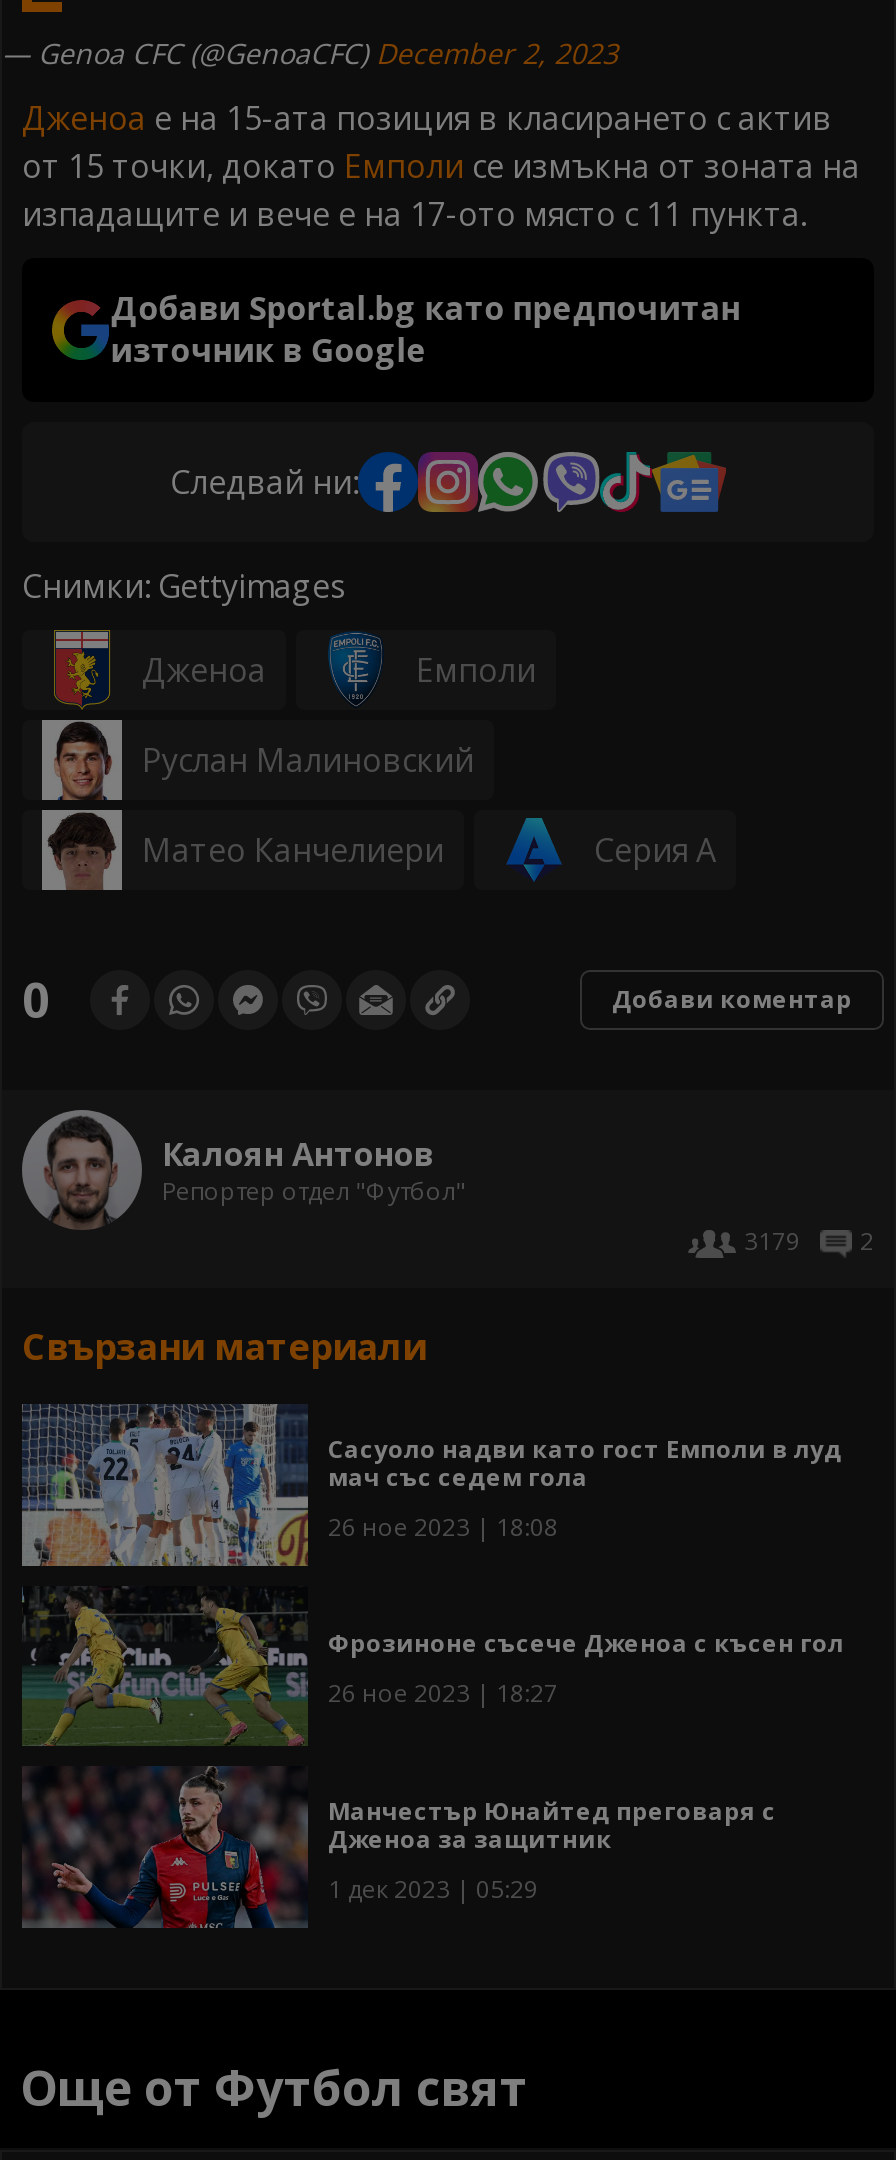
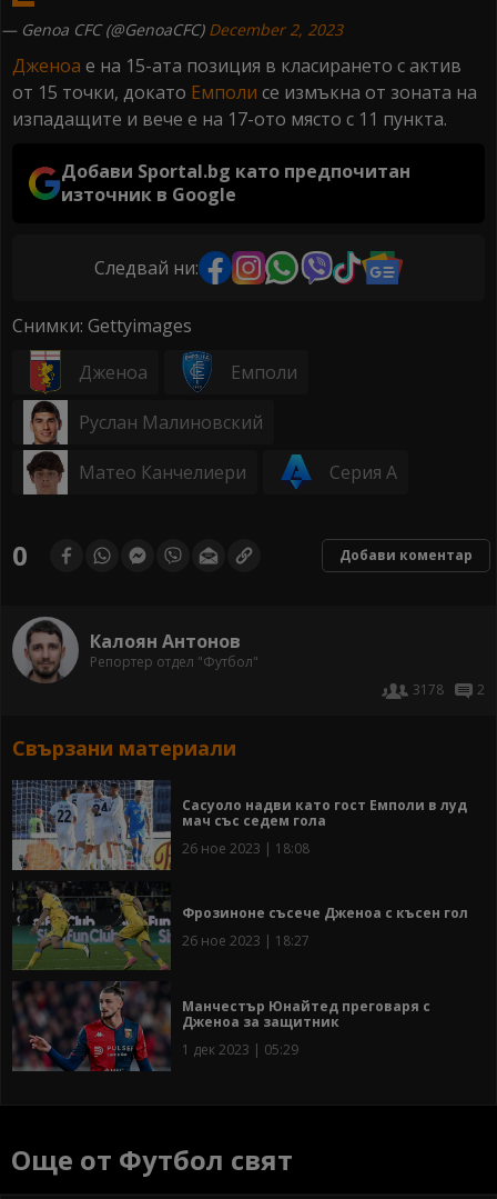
[744,1224,874,1258] 3179 2 -> [413,680,485,699] 3178 2

